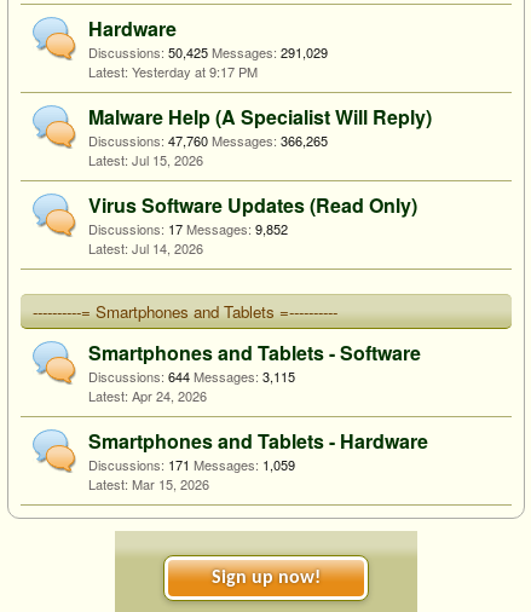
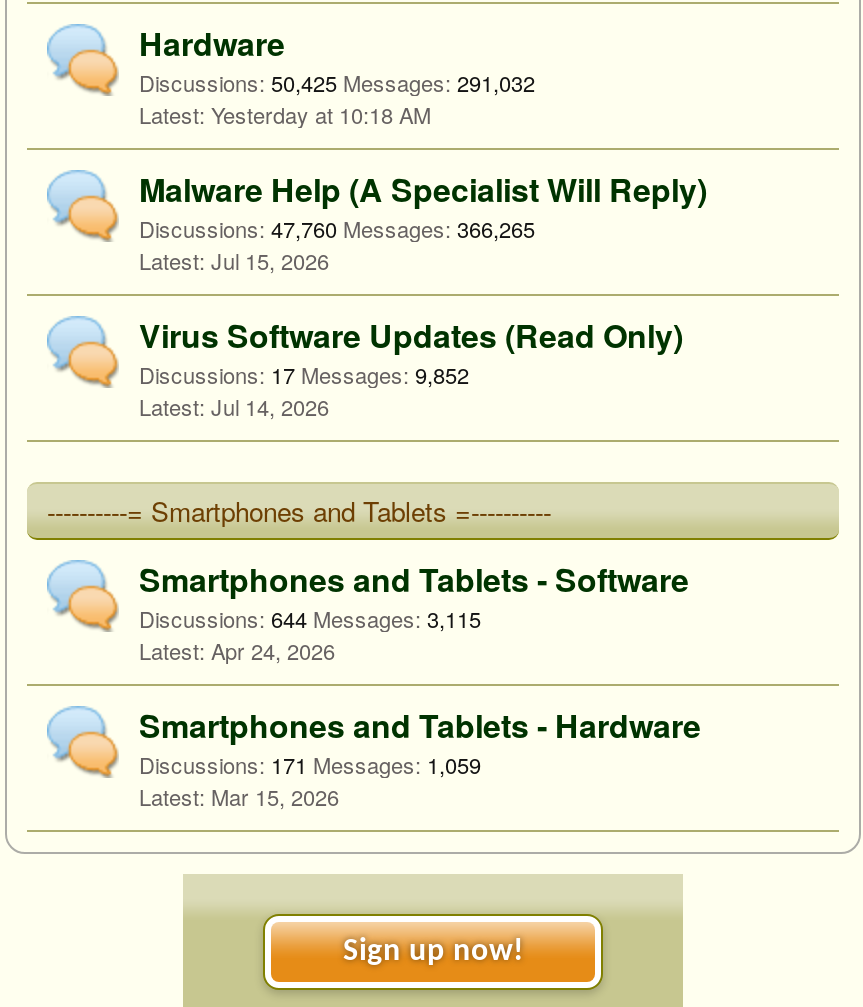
[88,42,328,62] Discussions: 50,425 Messages: 291,029 -> [139,66,535,98] Discussions: 50,425 Messages: 291,032
[132,62,258,81] Yesterday at 9:17 PM -> [211,98,431,130] Yesterday at 10:18 AM

